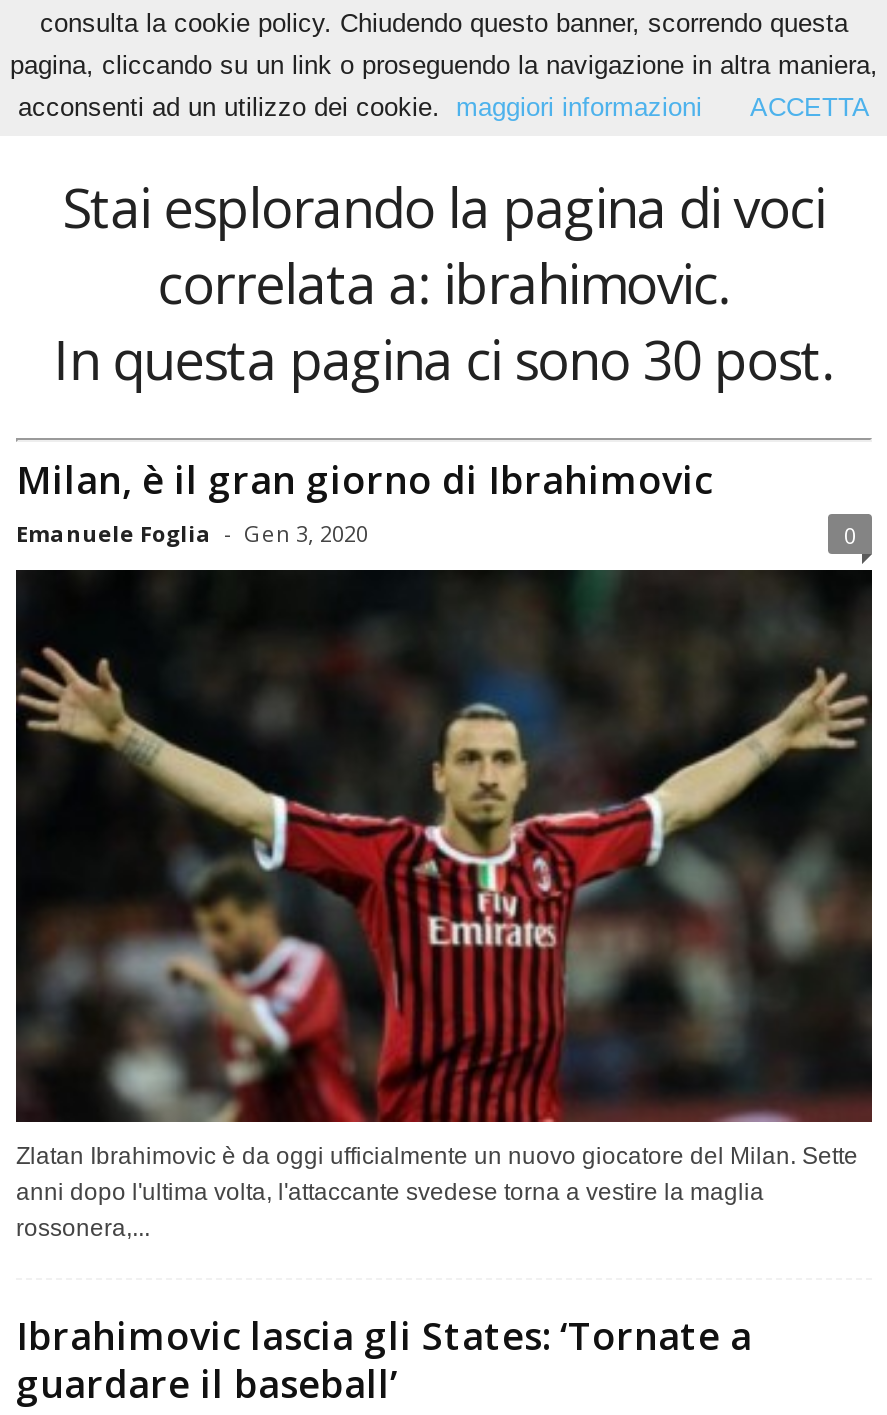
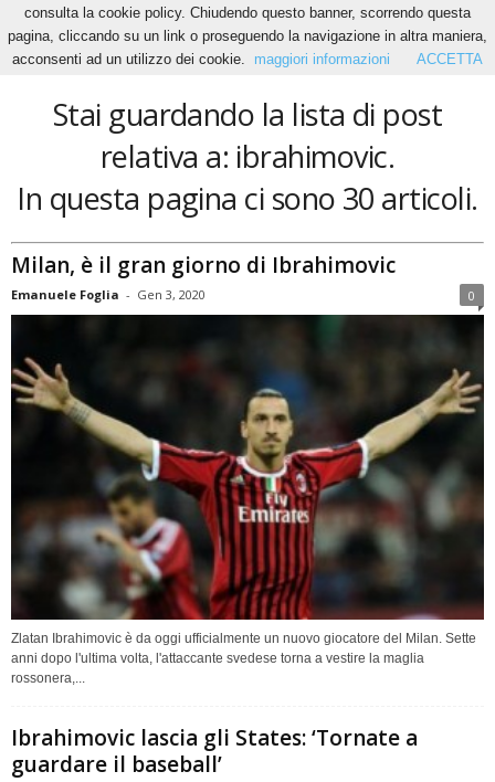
[63,170,825,244] Stai esplorando la pagina di voci -> [53,94,442,135] Stai guardando la lista di post
[157,246,730,320] correlata a: ibrahimovic. -> [101,136,394,177] relativa a: ibrahimovic.
[54,322,834,396] In questa pagina ci sono 30 post. -> [17,178,478,219] In questa pagina ci sono 30 articoli.

